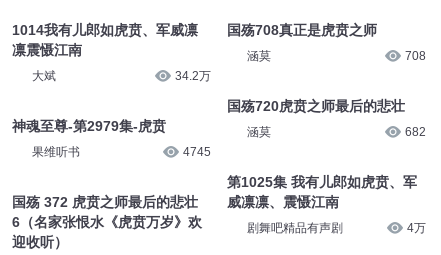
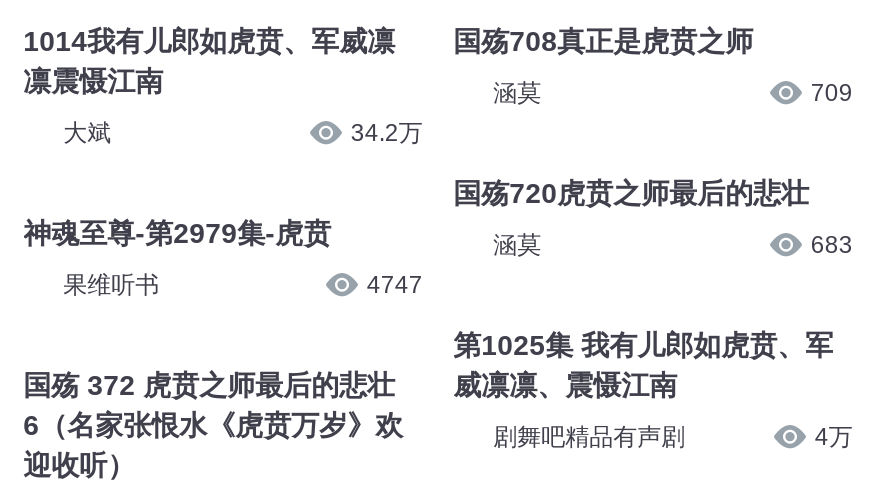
[405,49,426,63] 708 -> [811,80,853,108] 709
[405,125,426,139] 682 -> [811,231,853,259] 683
[183,145,211,159] 4745 -> [367,271,423,299] 4747

